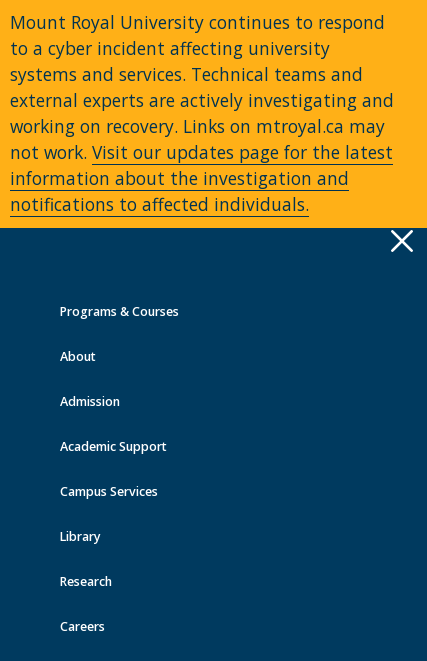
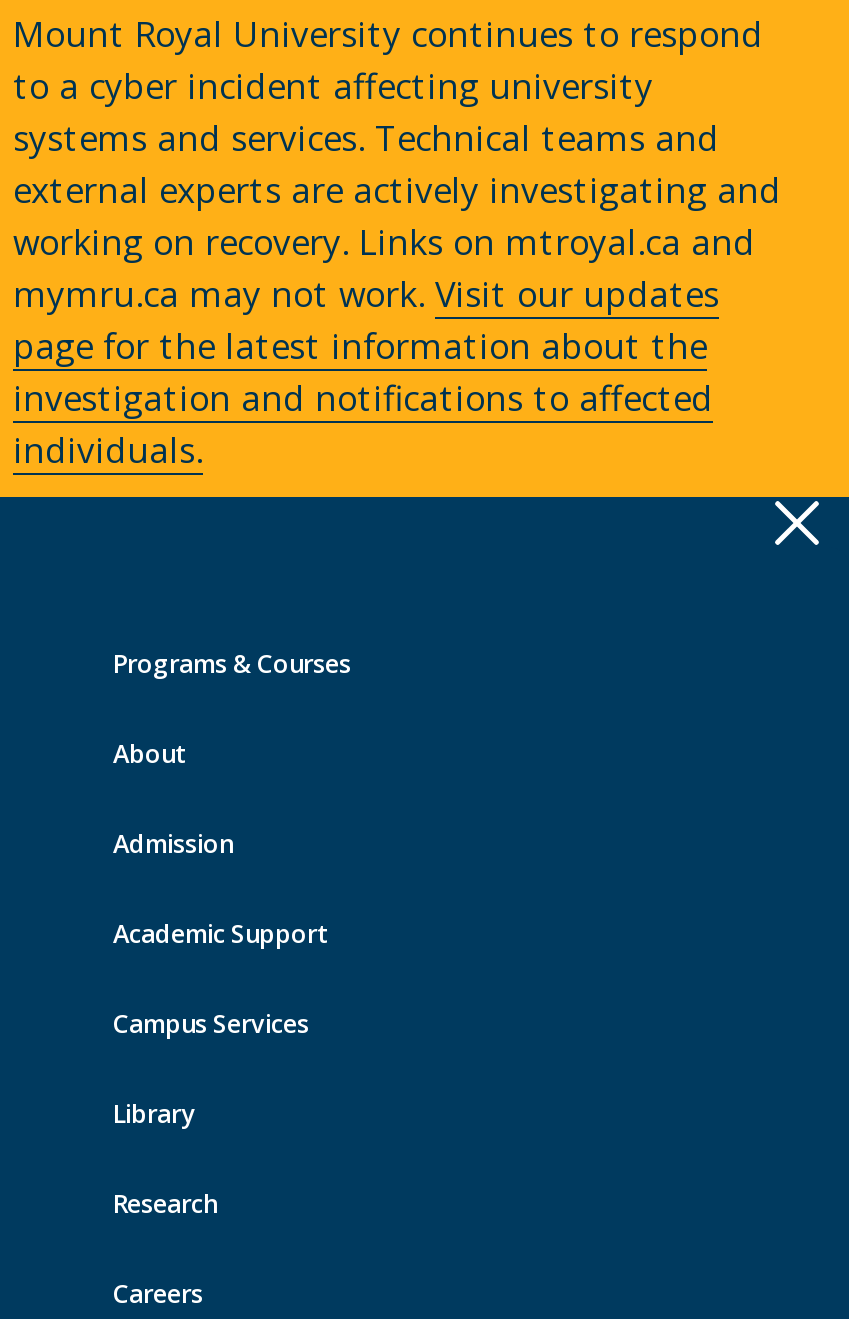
[10,114,393,216] working on recovery. Links on mtroyal.ca may | not work. Visit our updates page for the latest | information about the investigation and | notifications to affected individuals. -> [13,217,755,473] working on recovery. Links on mtroyal.ca and | mymru.ca may not work. Visit our updates | page for the latest information about the | investigation and notifications to affected | individuals.

